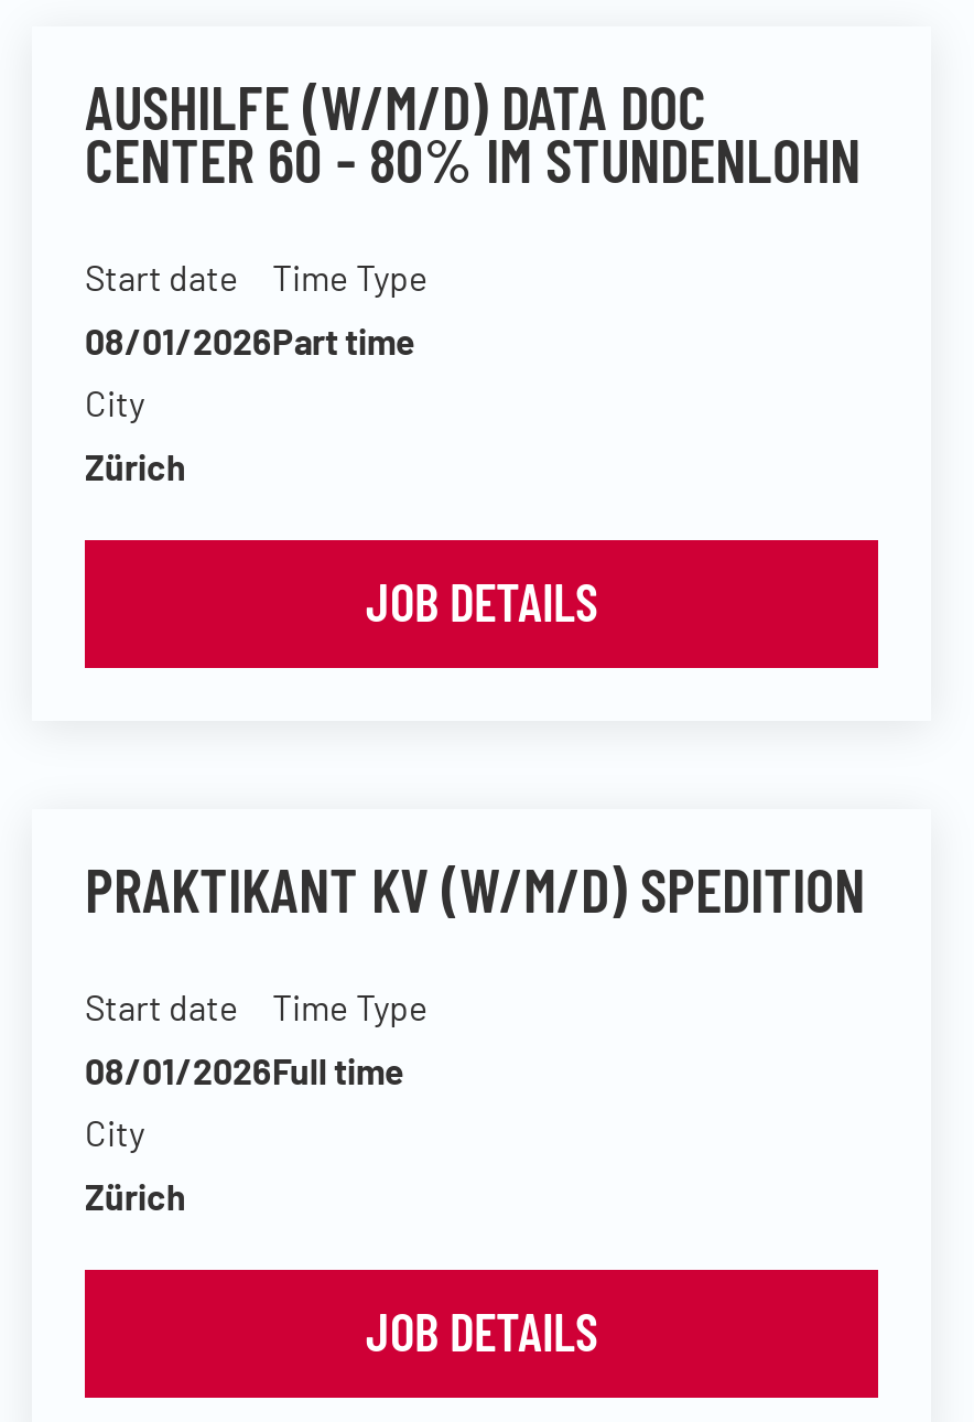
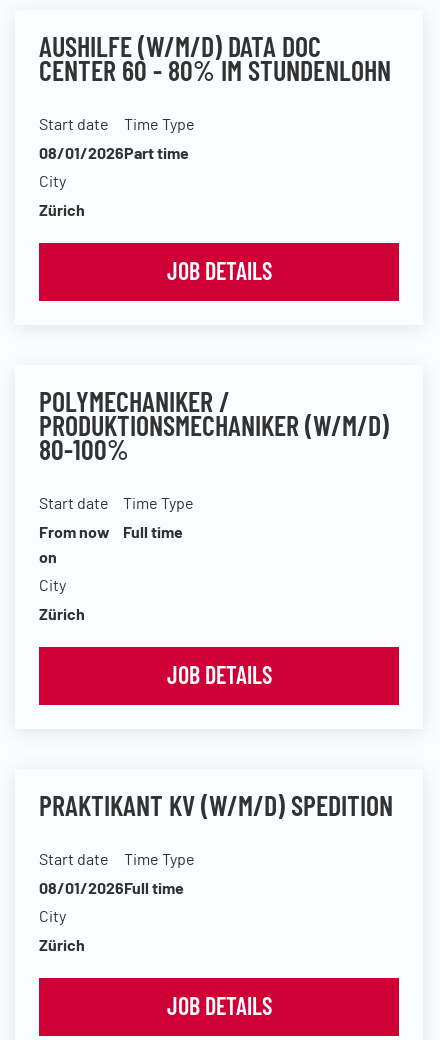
none -> [39,384,389,566] POLYMECHANIKER / | PRODUKTIONSMECHANIKER (W/M/D) | 80-100% | Start date | From now | on
none -> [39,496,271,689] Time Type | Full time | City | Zürich | JOB DETAILS

